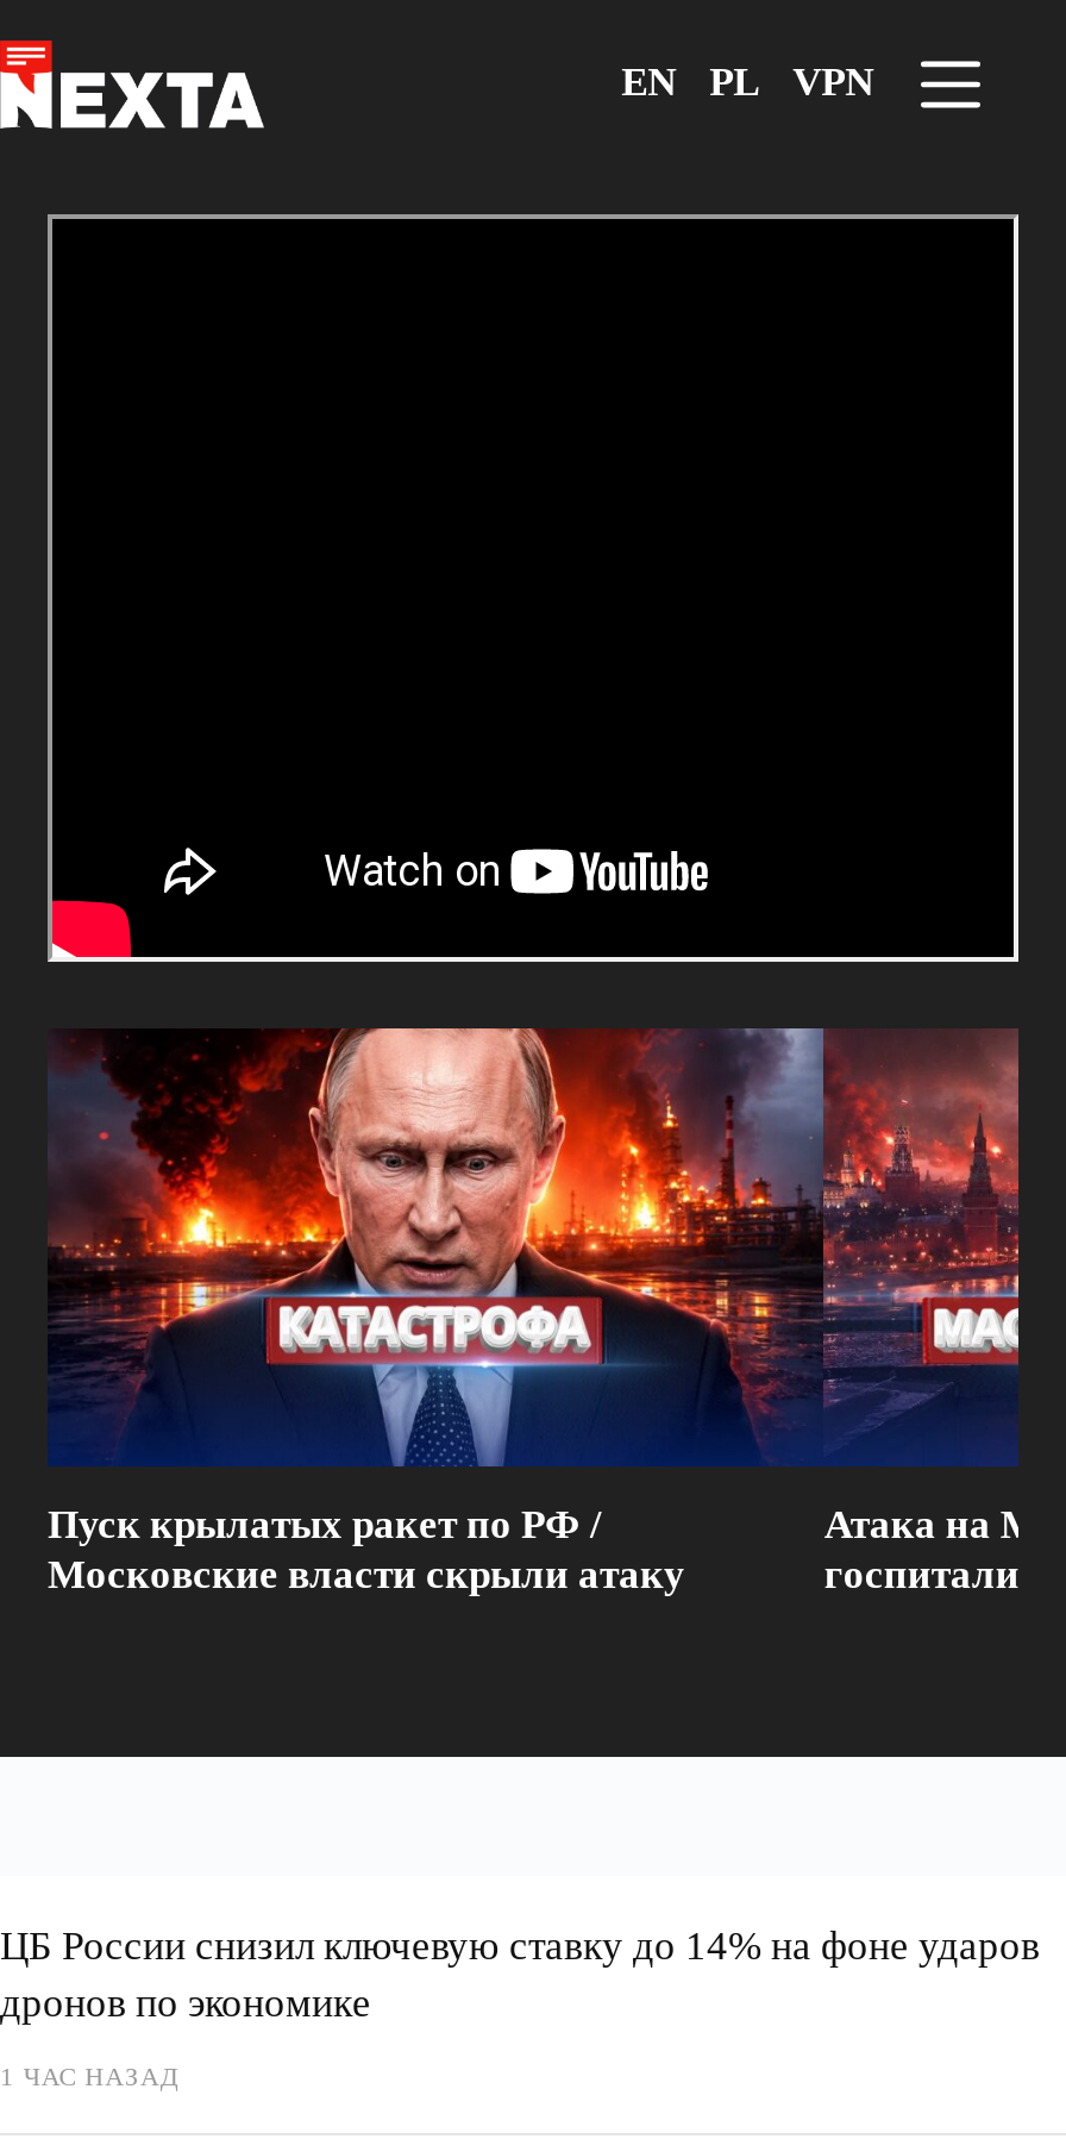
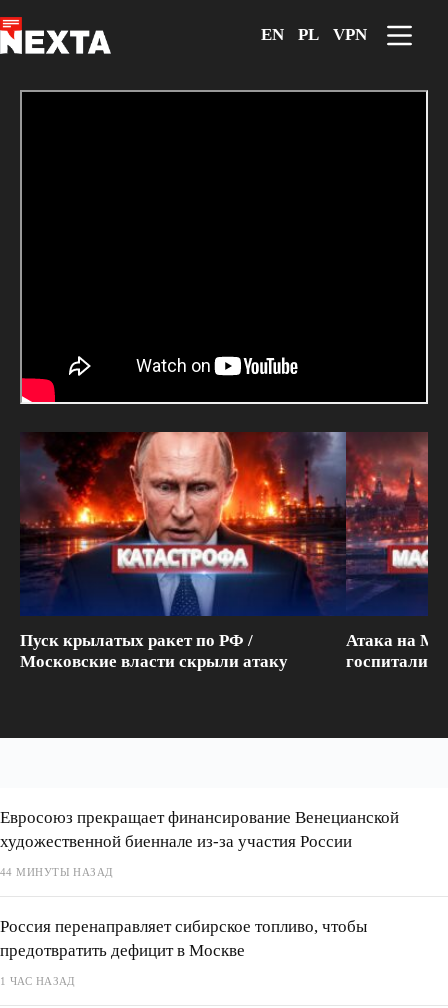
[0,1923,1040,2025] ЦБ России снизил ключевую ставку до 14% на фоне ударов | дронов по экономике -> [0,808,399,960] Евросоюз прекращает финансирование Венецианской | художественной биеннале из‑за участия России | 44 МИНУТЫ НАЗАД | Россия перенаправляет сибирское топливо, чтобы | предотвратить дефицит в Москве

